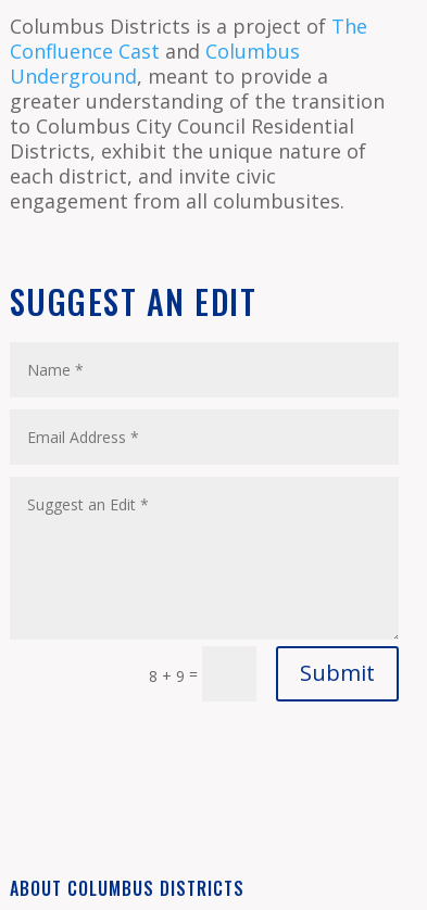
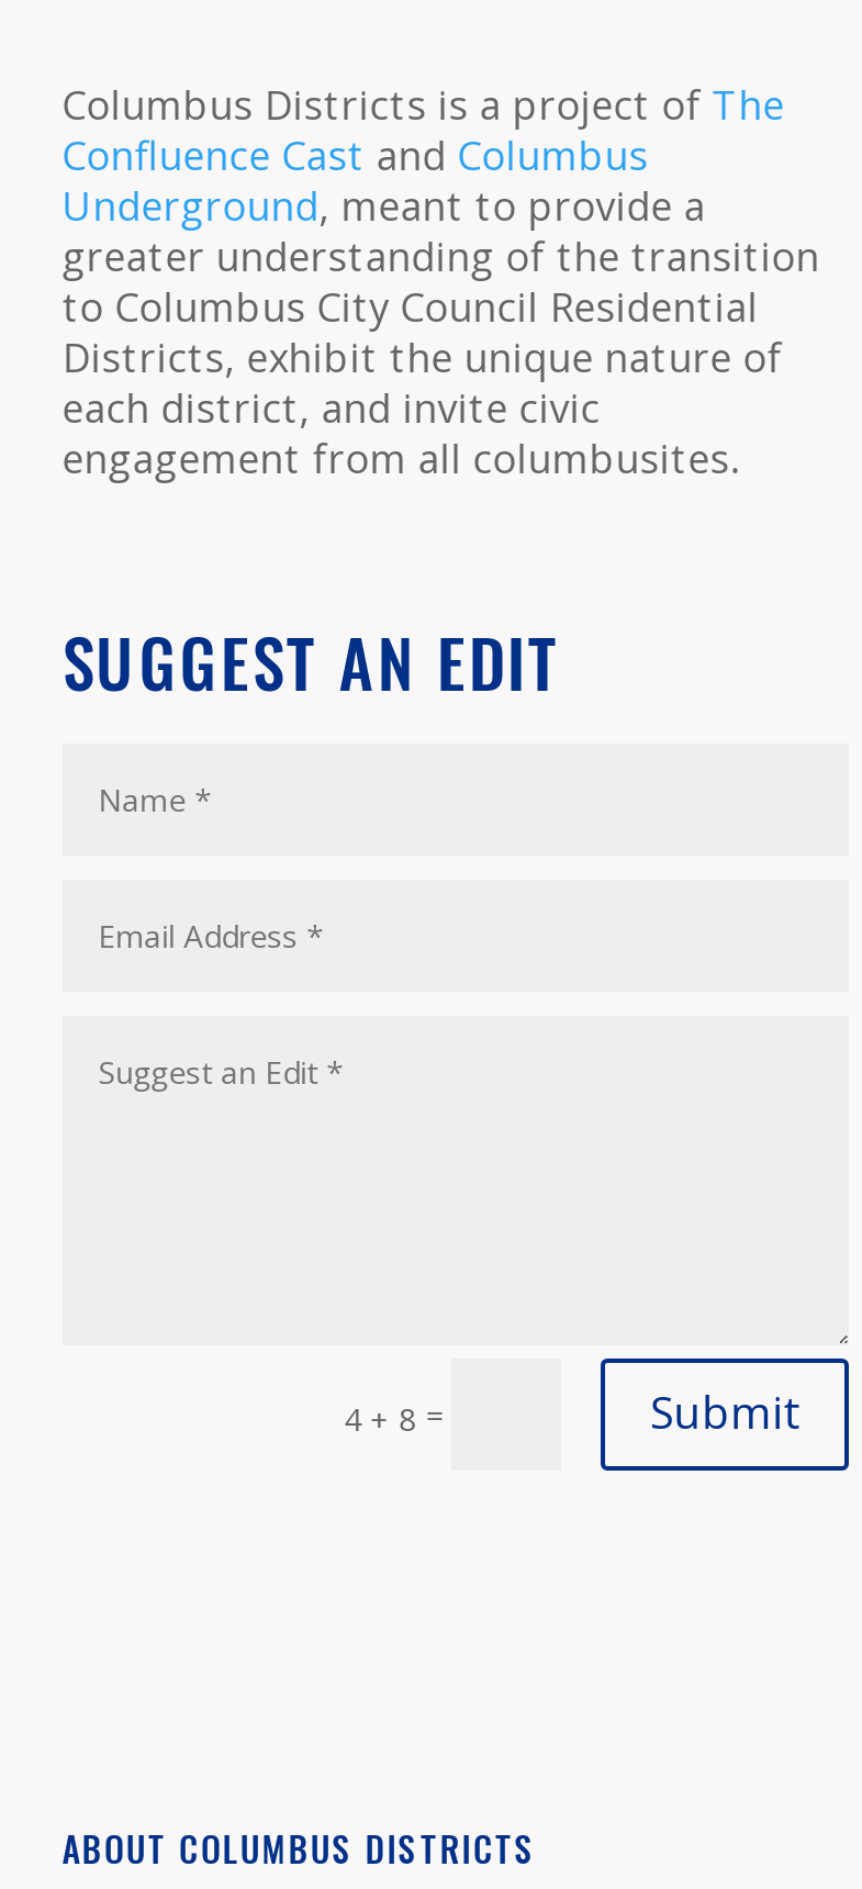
[149,663,202,686] 8 + 9 = -> [344,1393,452,1438] 4 + 8 =

